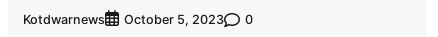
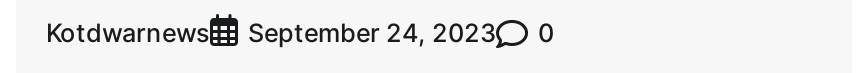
[23,12,253,27] Kotdwarnews October 5, 2023 0 -> [46,18,554,49] Kotdwarnews September 24, 2023 0

